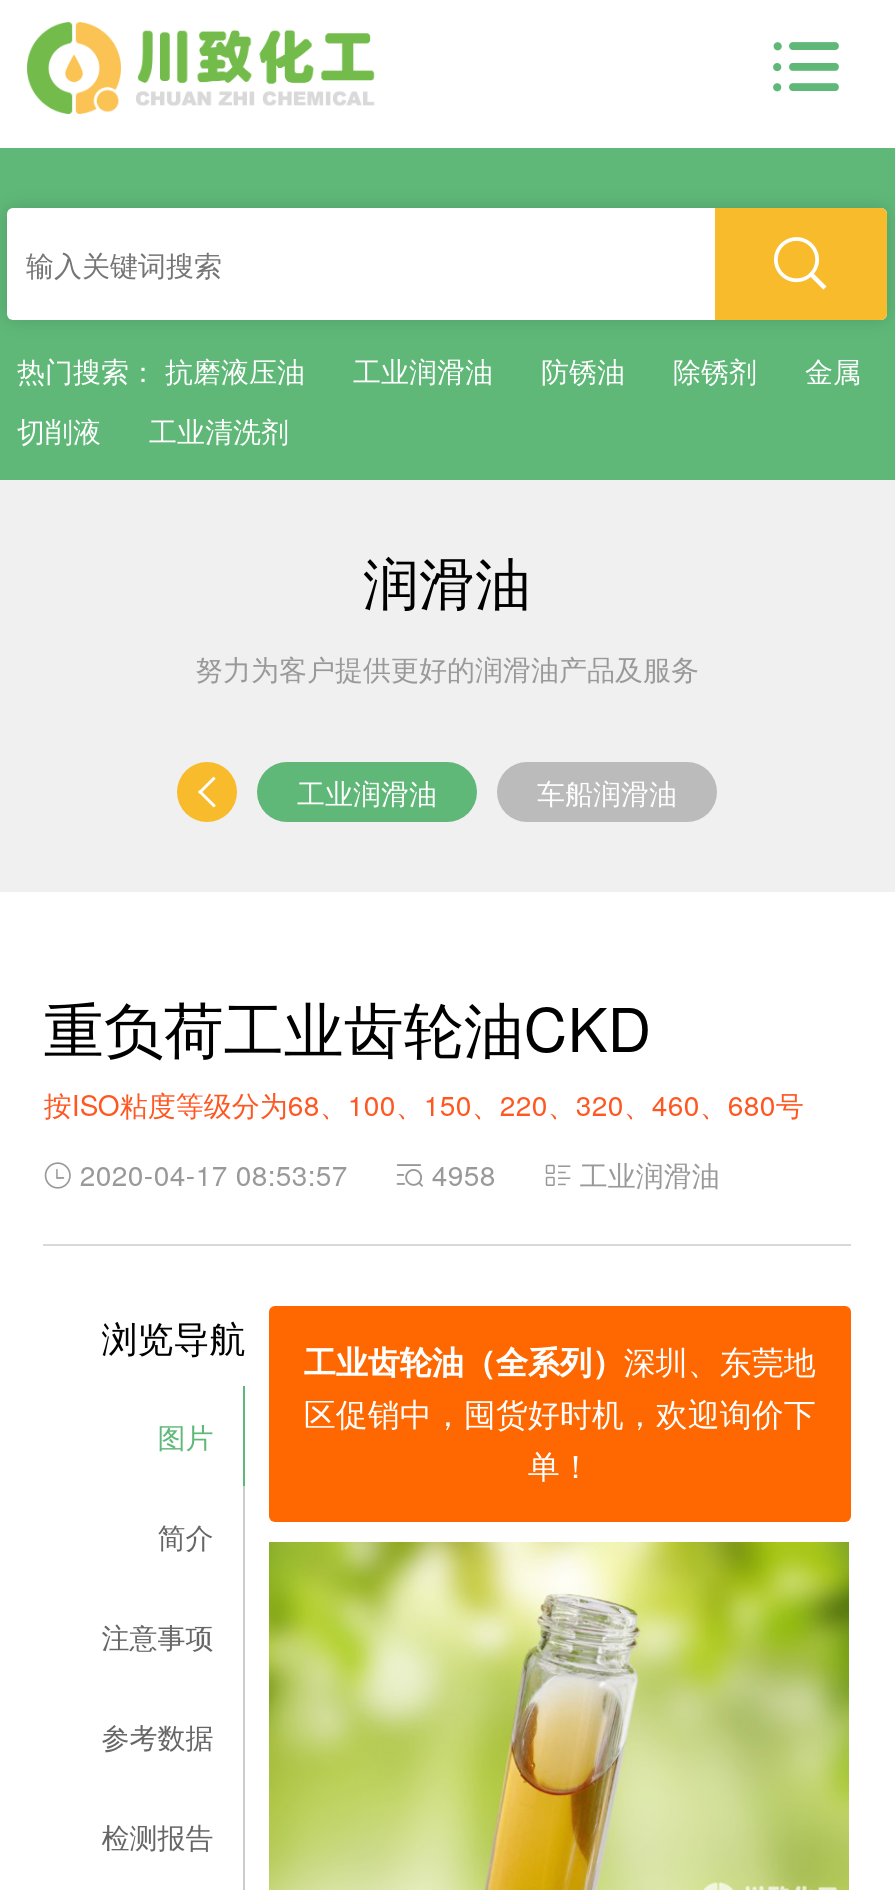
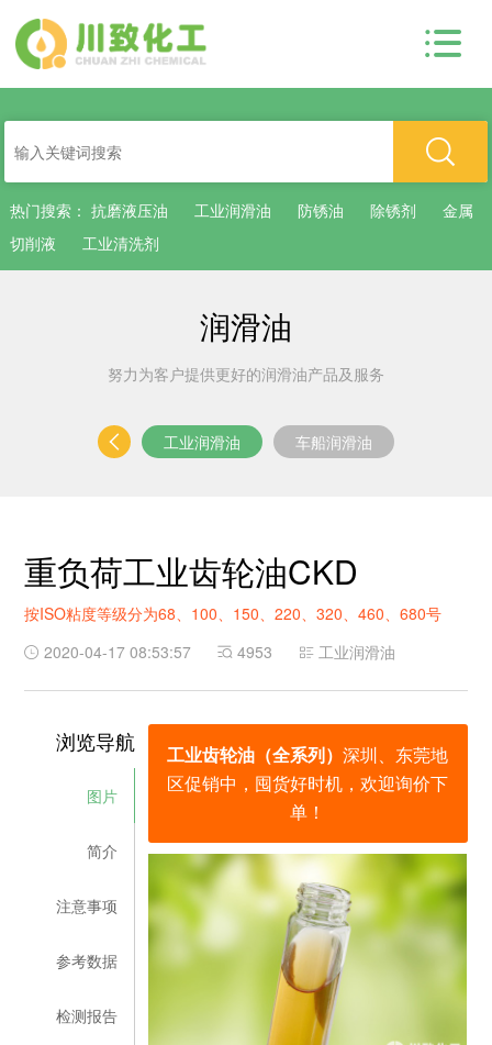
[72,1154,496,1194] 2020-04-17 08:53:57 4958 -> [40,641,273,663] 2020-04-17 08:53:57 4953

